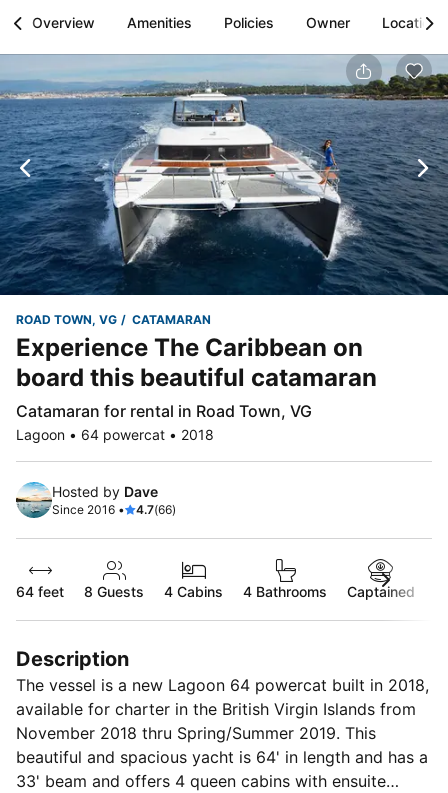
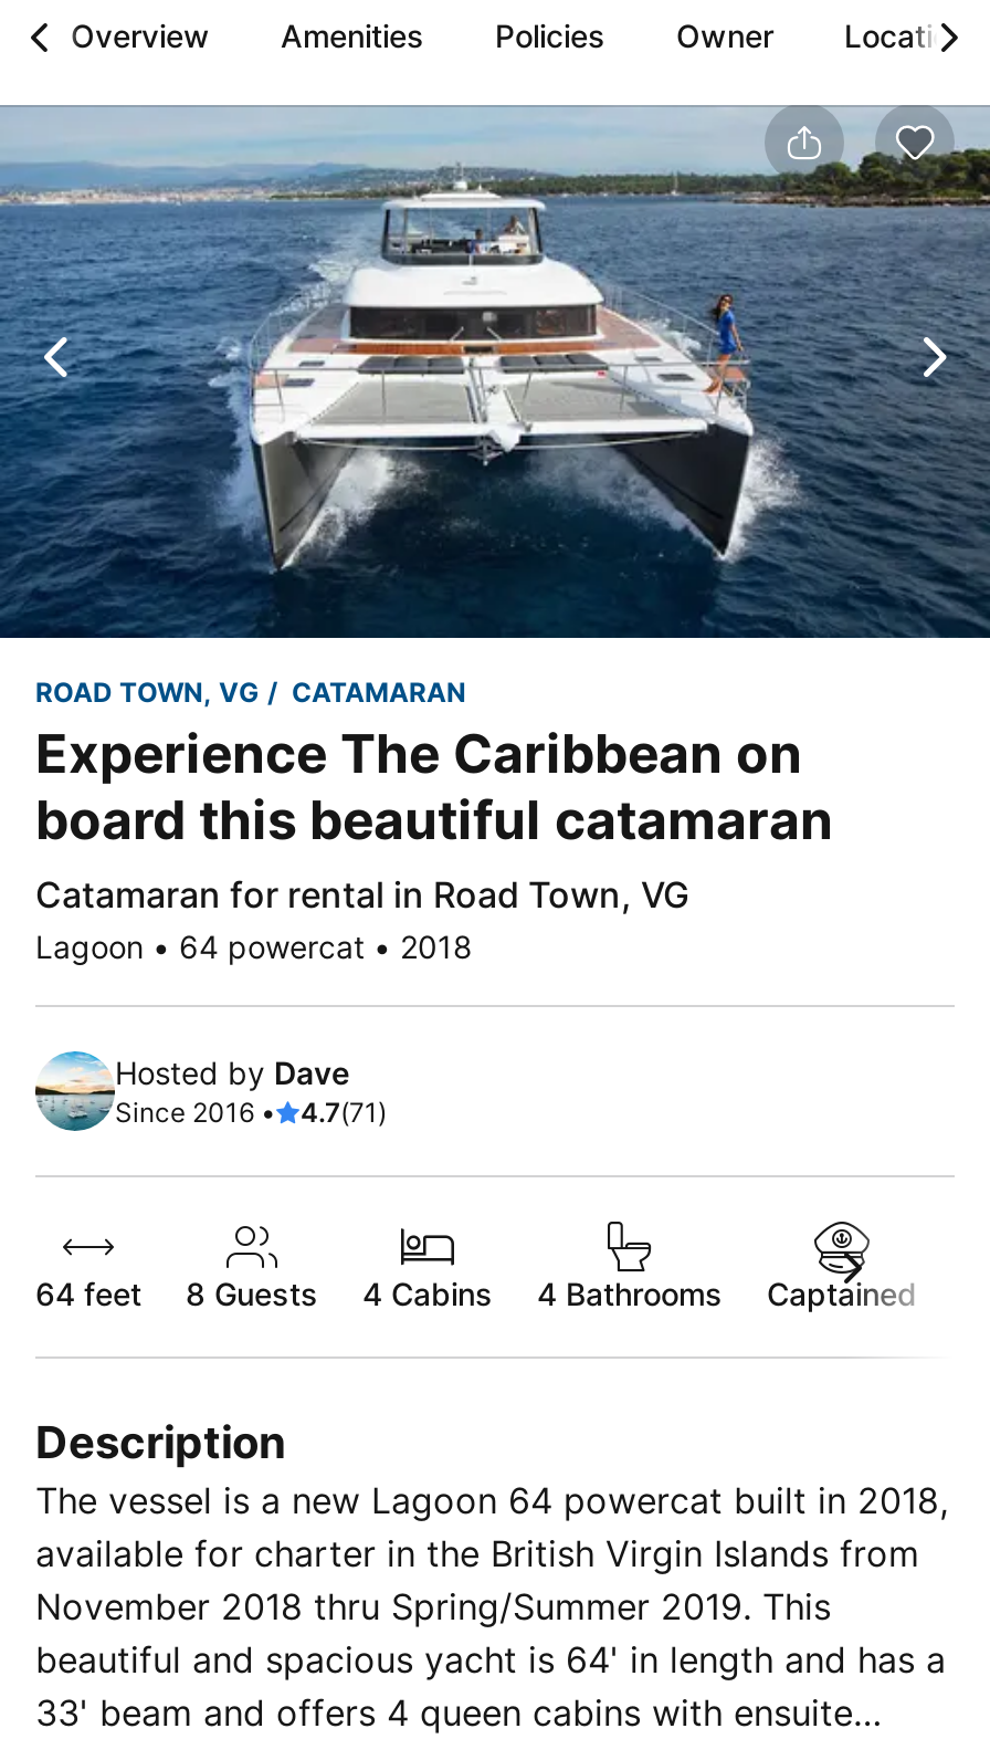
[52,502,176,517] Since 2016 • 4.7(66) -> [115,1095,387,1128] Since 2016 • 4.7(71)

